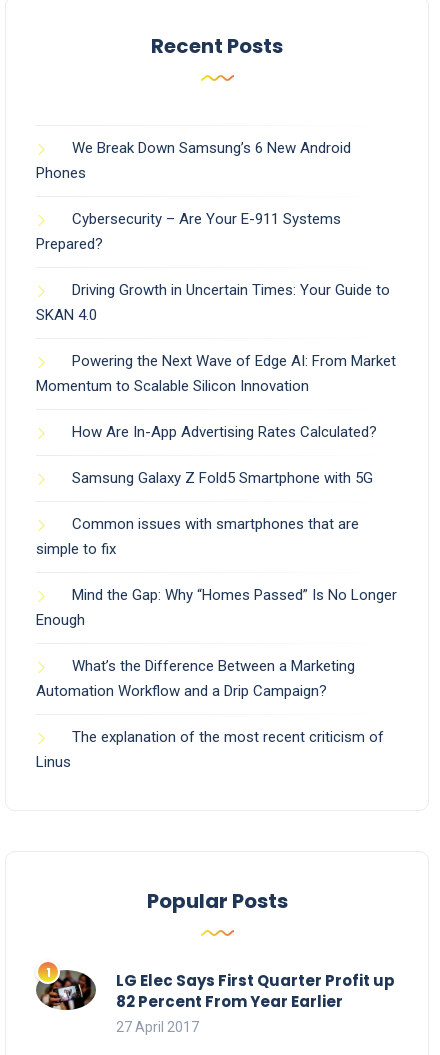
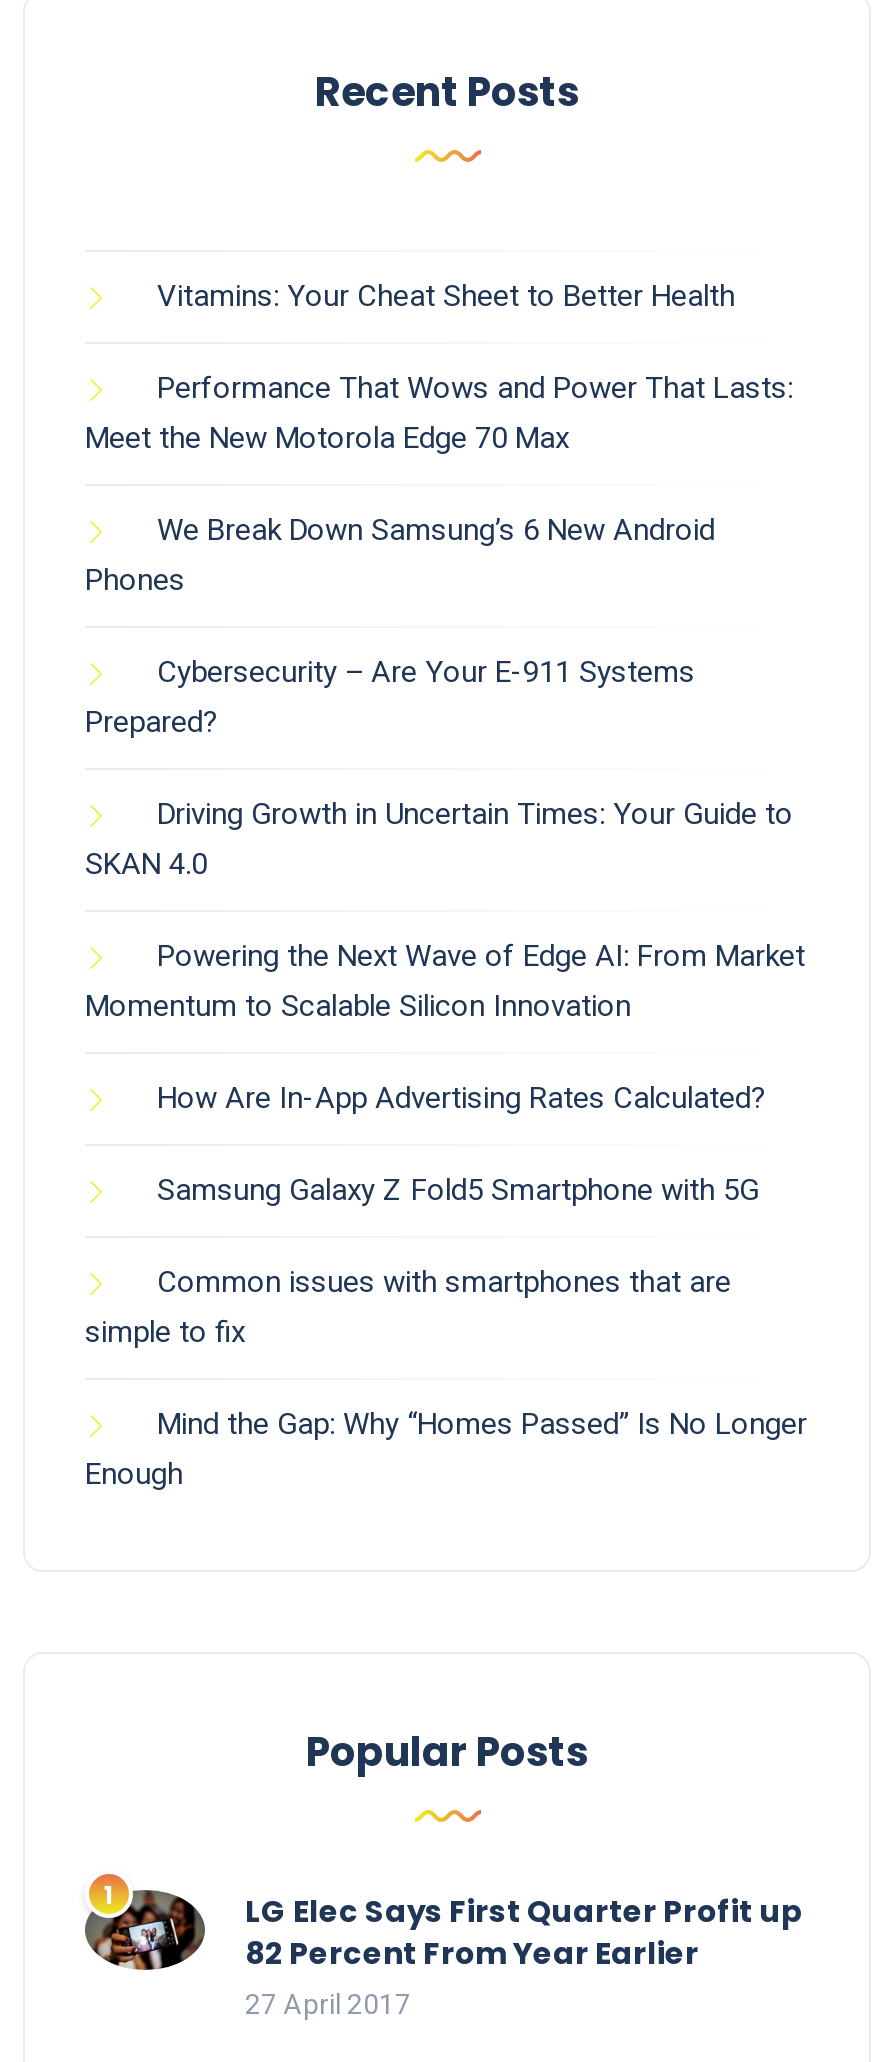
none -> [85,277,793,455] Vitamins: Your Cheat Sheet to Better Health | Performance That Wows and Power That Lasts: | Meet the New Motorola Edge 70 Max
moved [36,139,397,629] -> [85,511,807,1491]: We Break Down Samsung’s 6 New Android | Phones | Cybersecurity – Are Your E-911 Systems | ... | Mind the Gap: Why “Homes Passed” Is No Longer | Enough
[36,657,384,771] What’s the Difference Between a Marketing | Automation Workflow and a Drip Campaign? | The explanation of the most recent criticism of | Linus -> none

